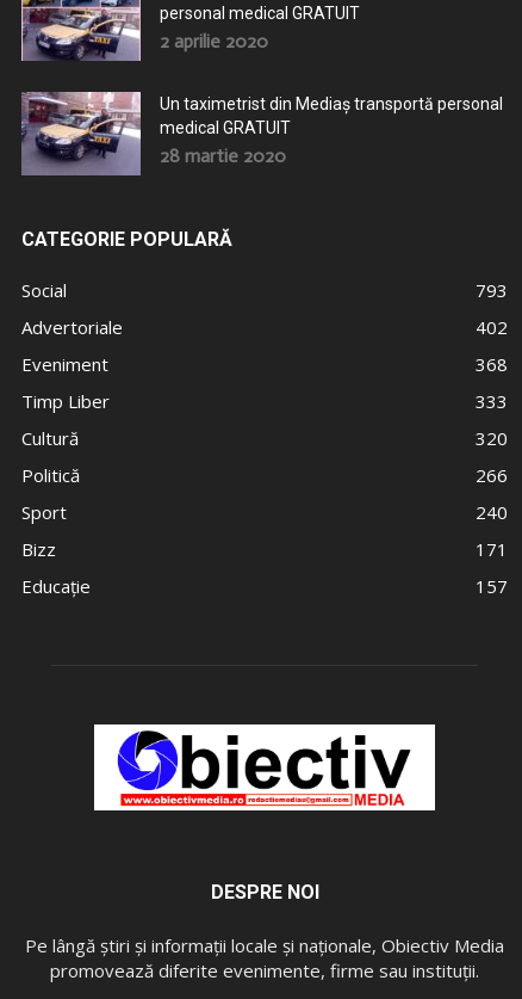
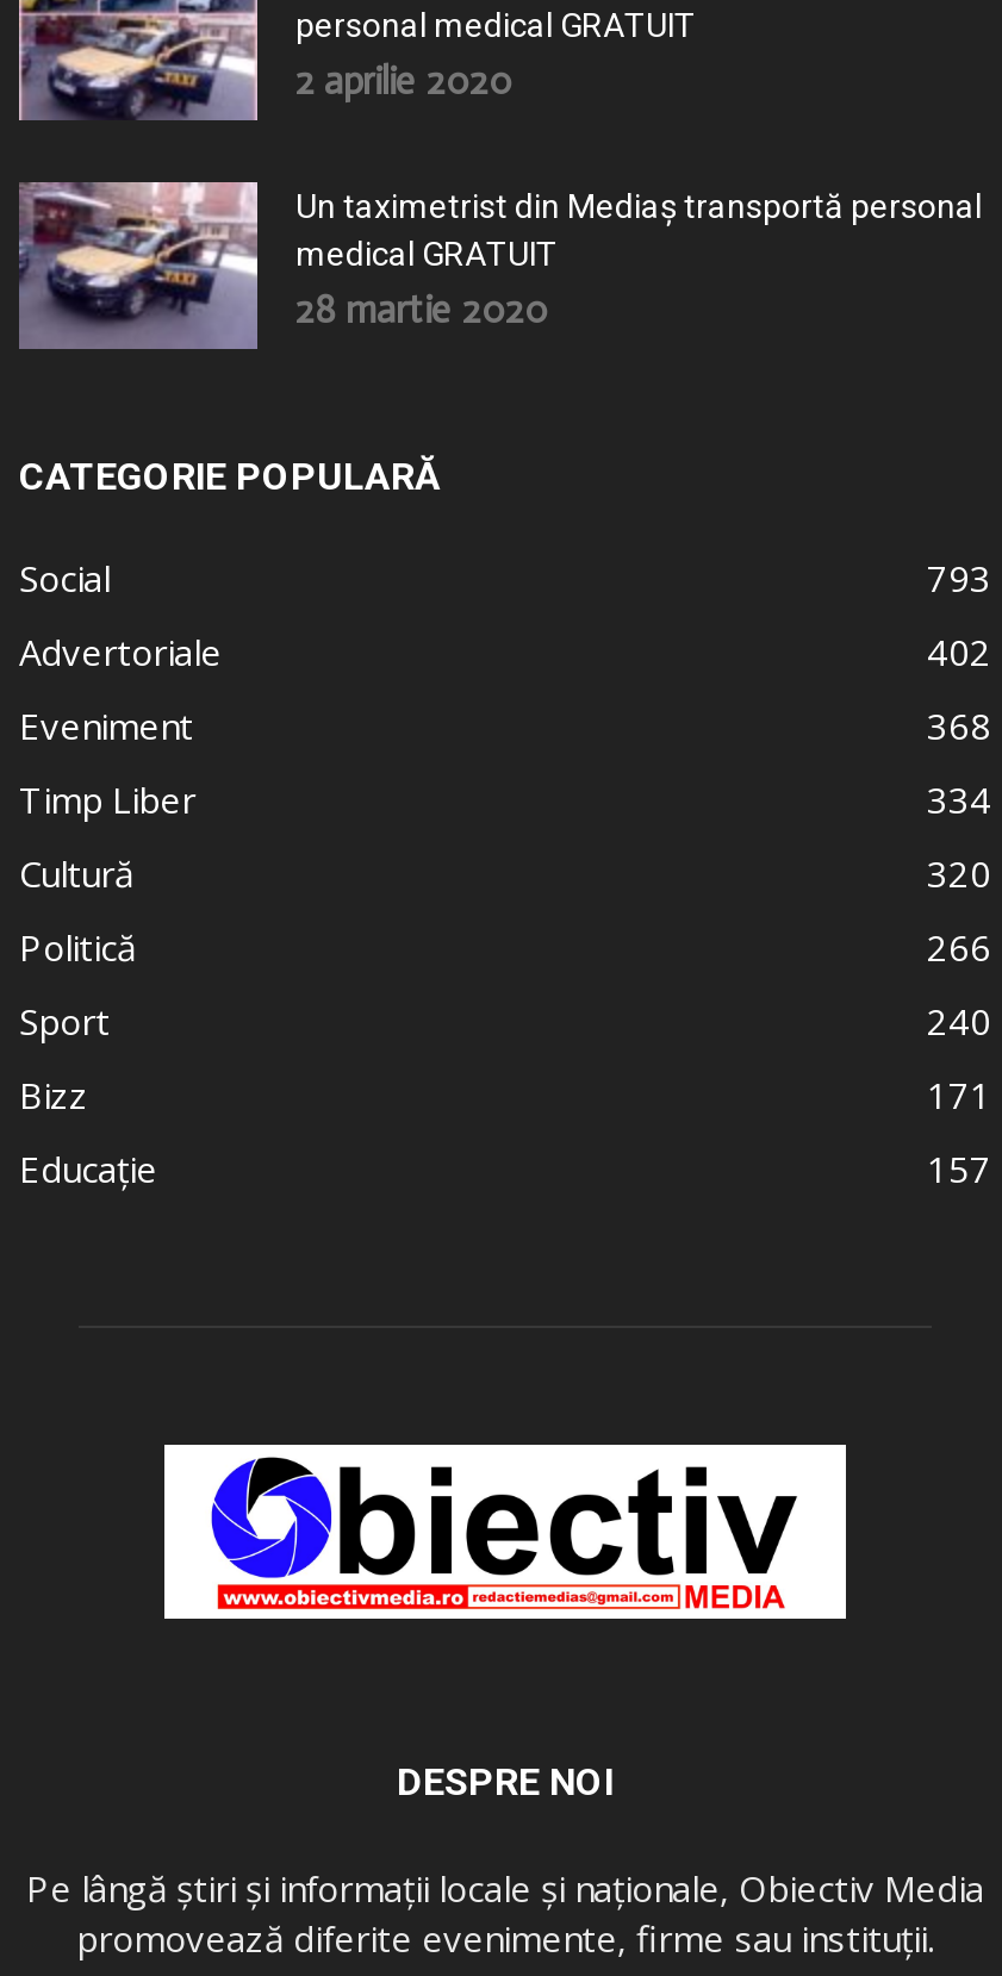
[476,389,508,413] 333 -> [927,777,991,824] 334

